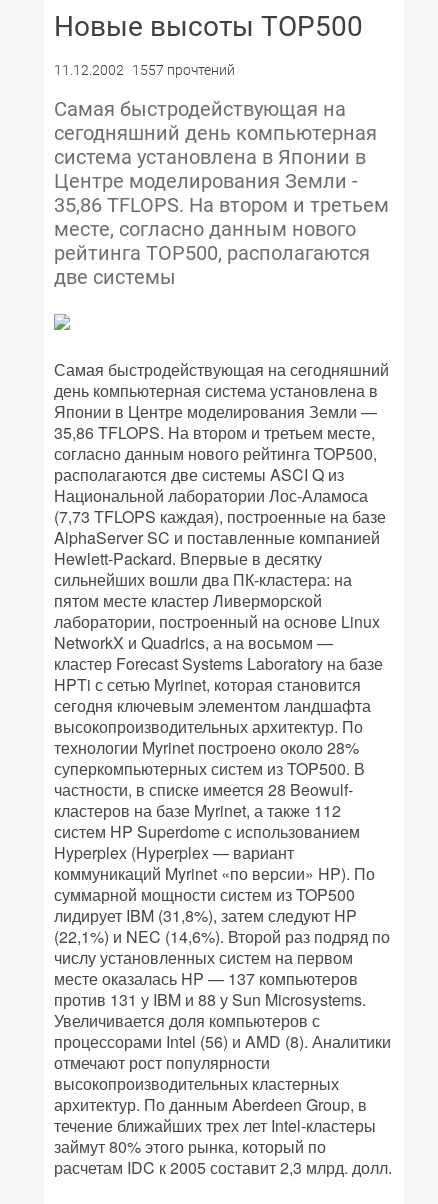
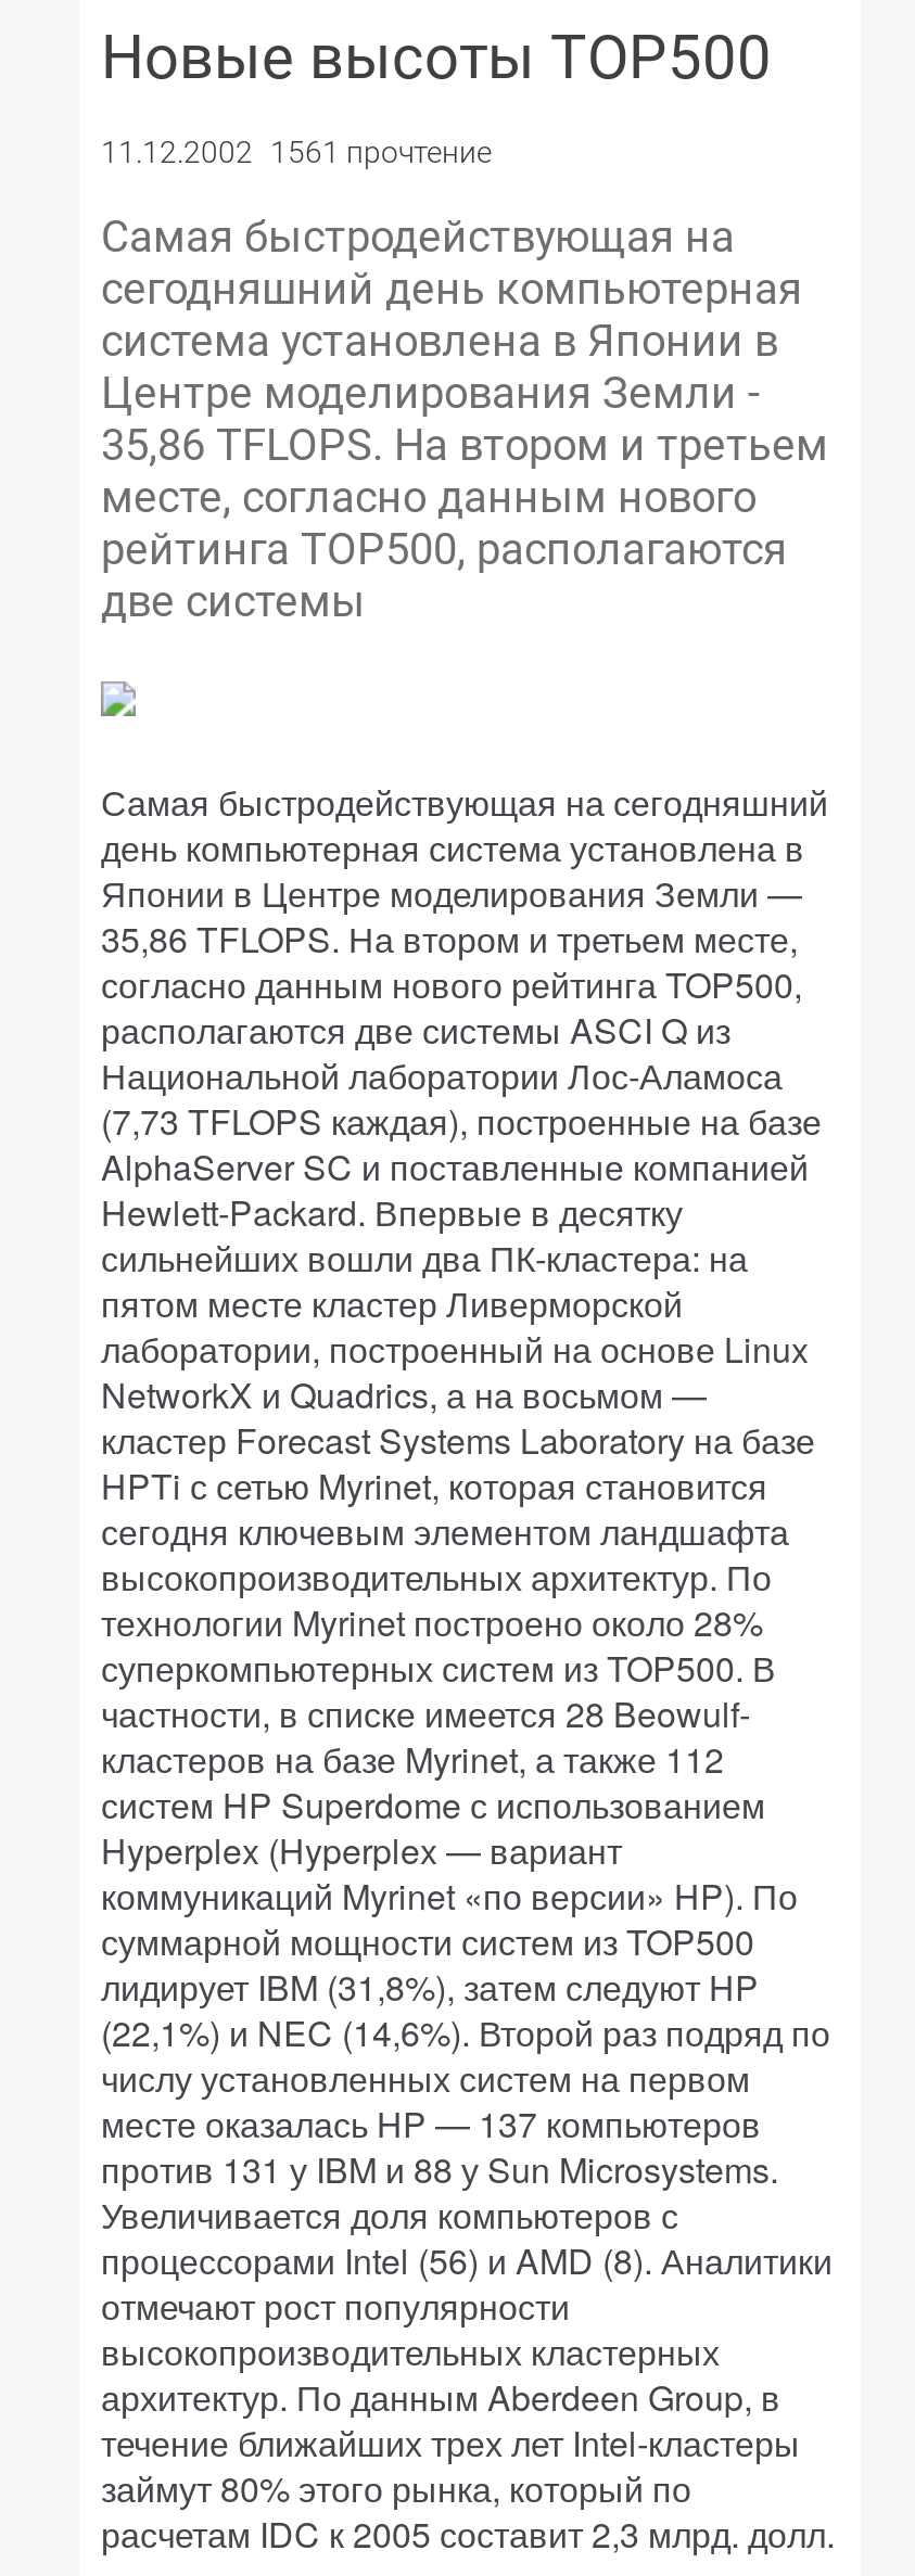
[54,62,235,78] 11.12.2002 1557 прочтений -> [101,135,492,169] 11.12.2002 1561 прочтение

